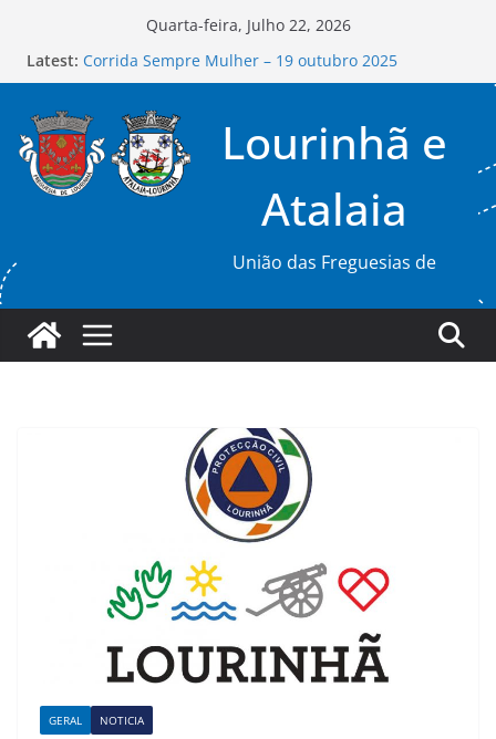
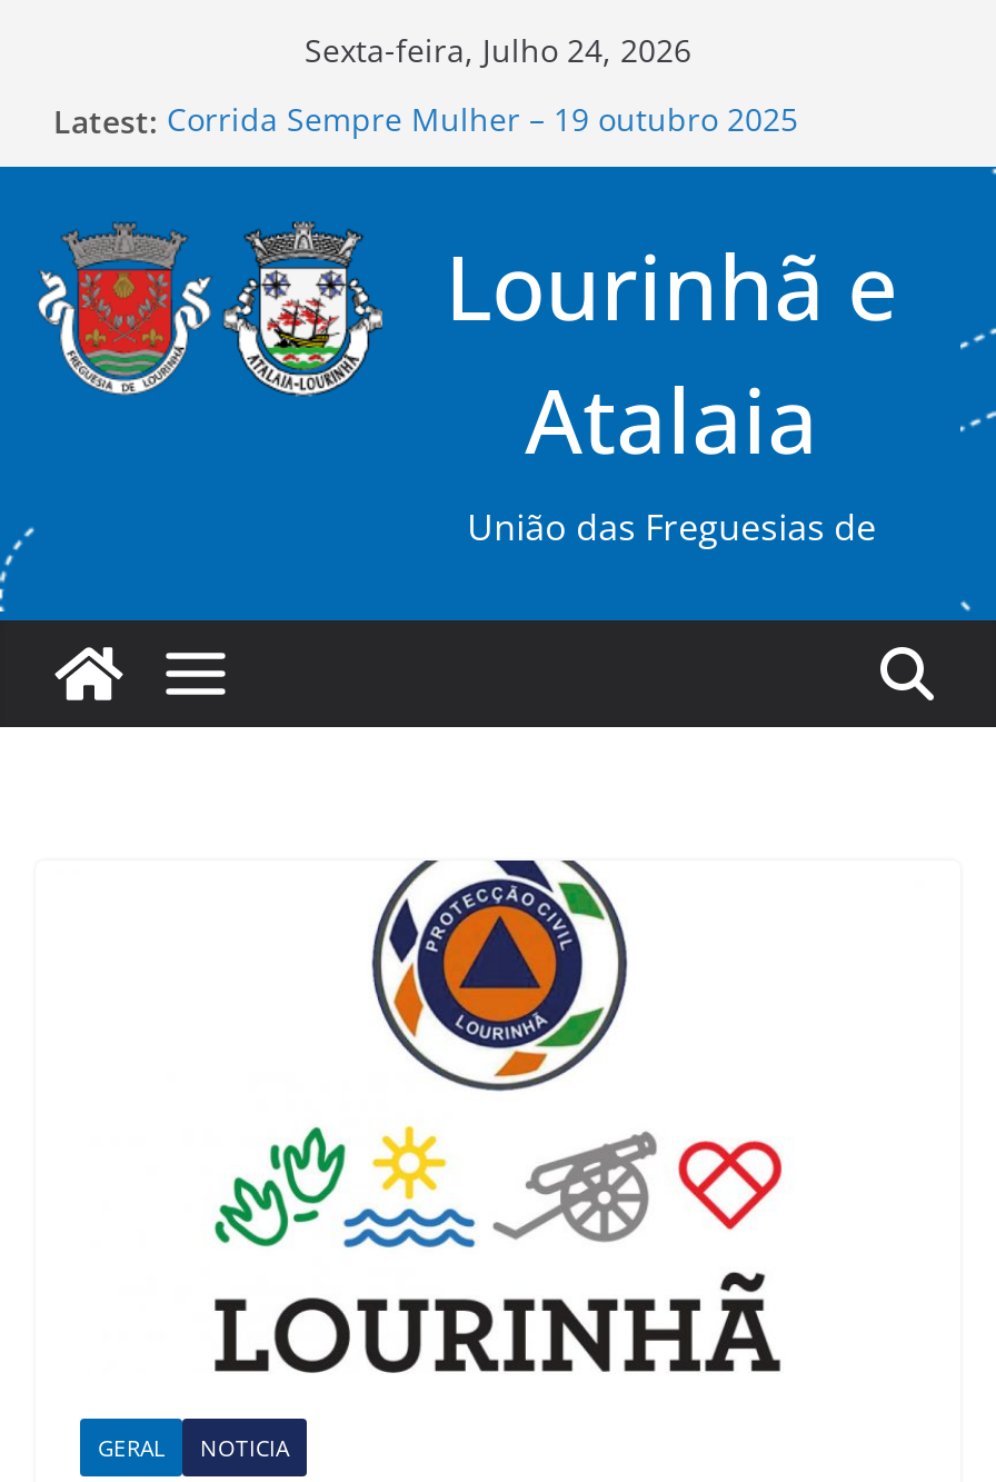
[146,14,350,35] Quarta-feira, Julho 22, 2026 -> [305,29,691,71] Sexta-feira, Julho 24, 2026

